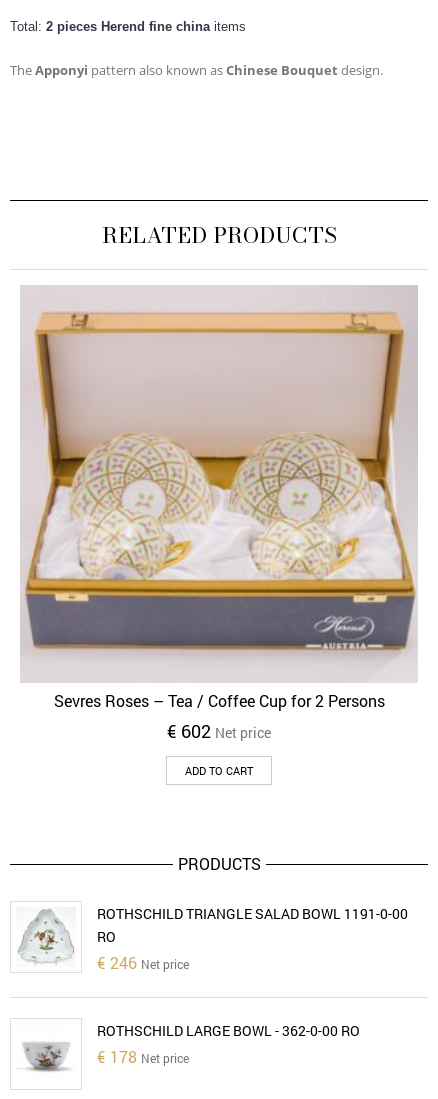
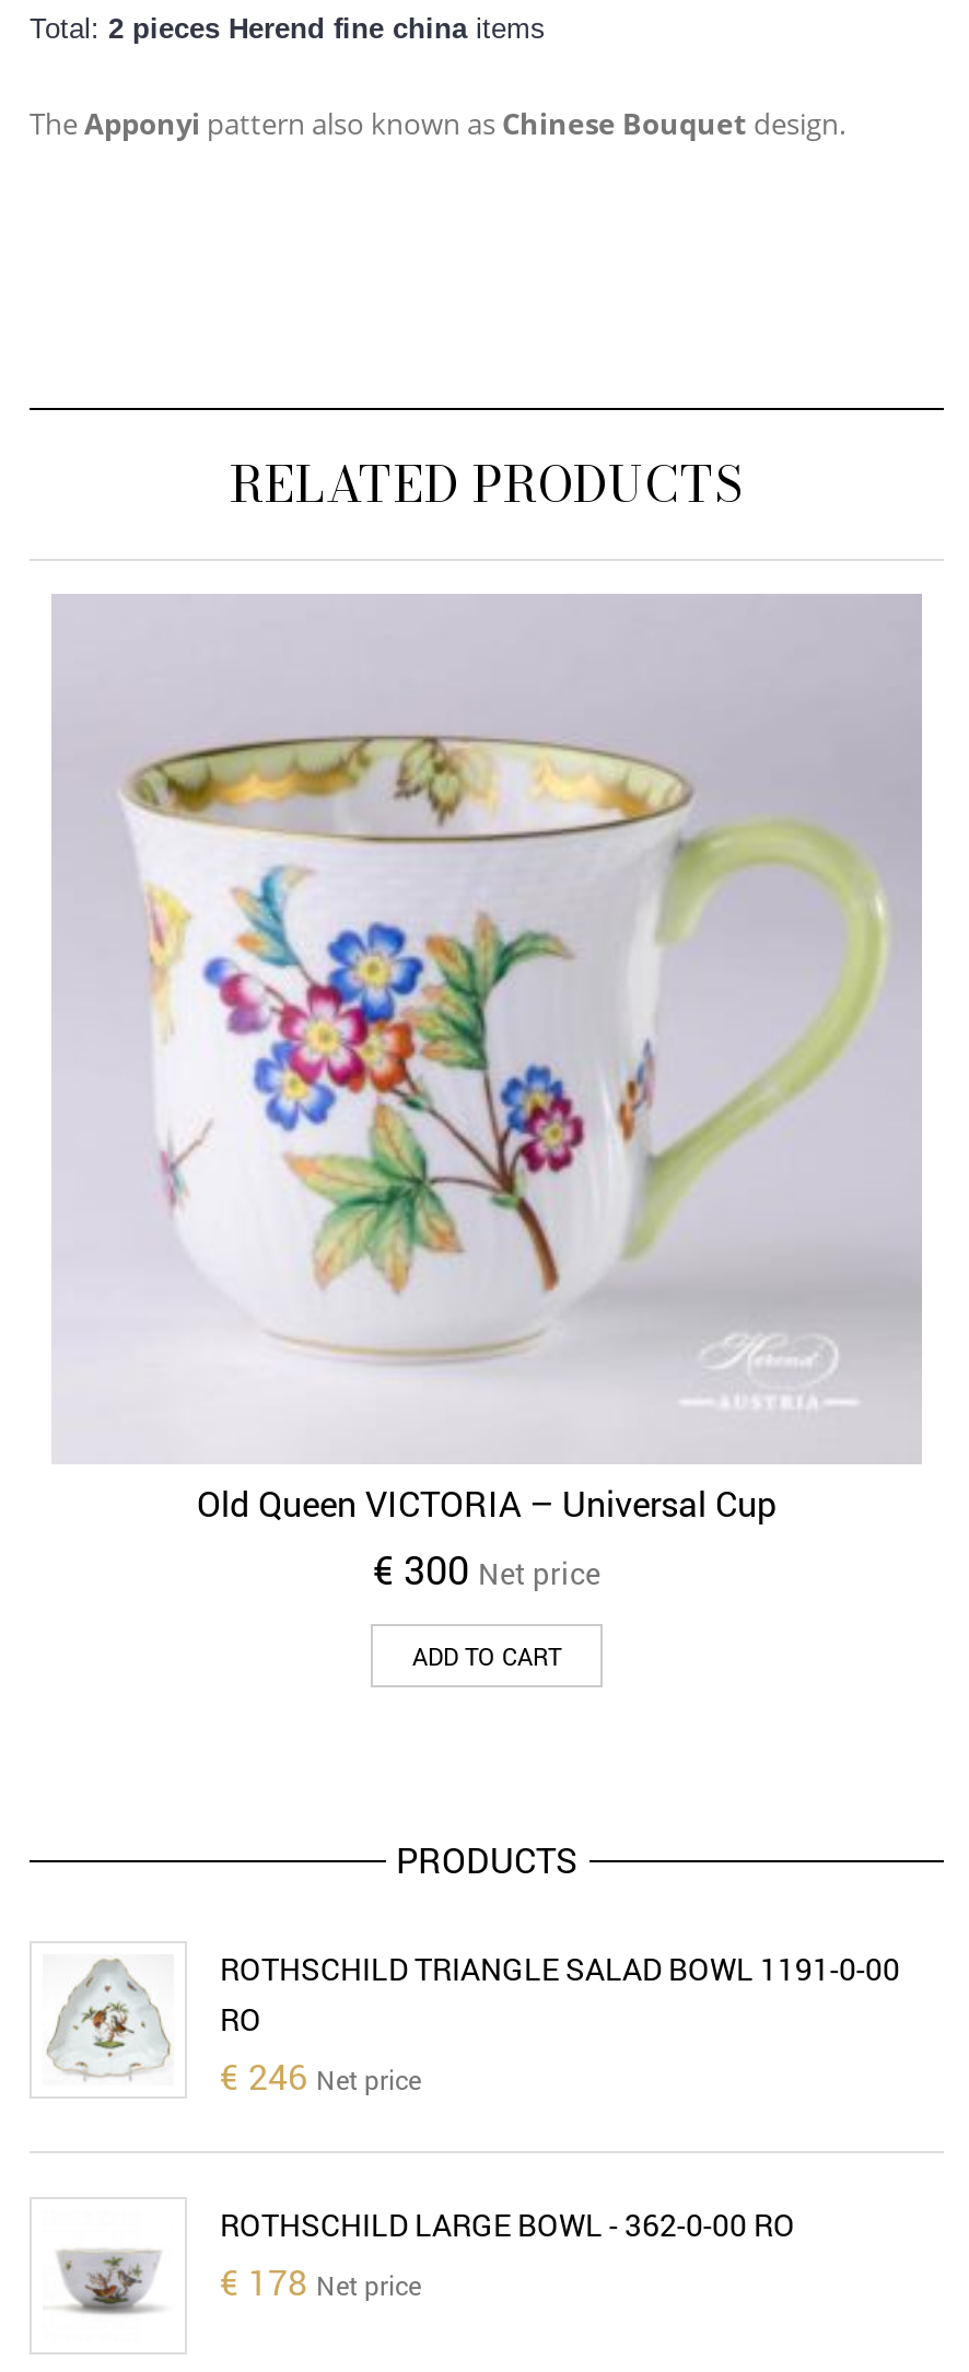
[21,288,418,743] [image] | Sevres Roses – Tea / Coffee Cup for 2 Persons | €602 Net price -> [56,596,922,1595] [image] | Old Queen VICTORIA – Universal Cup | €300 Net price

